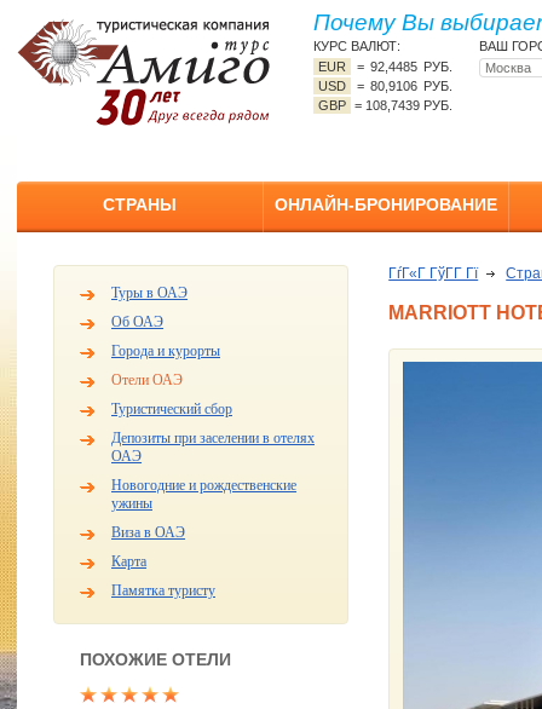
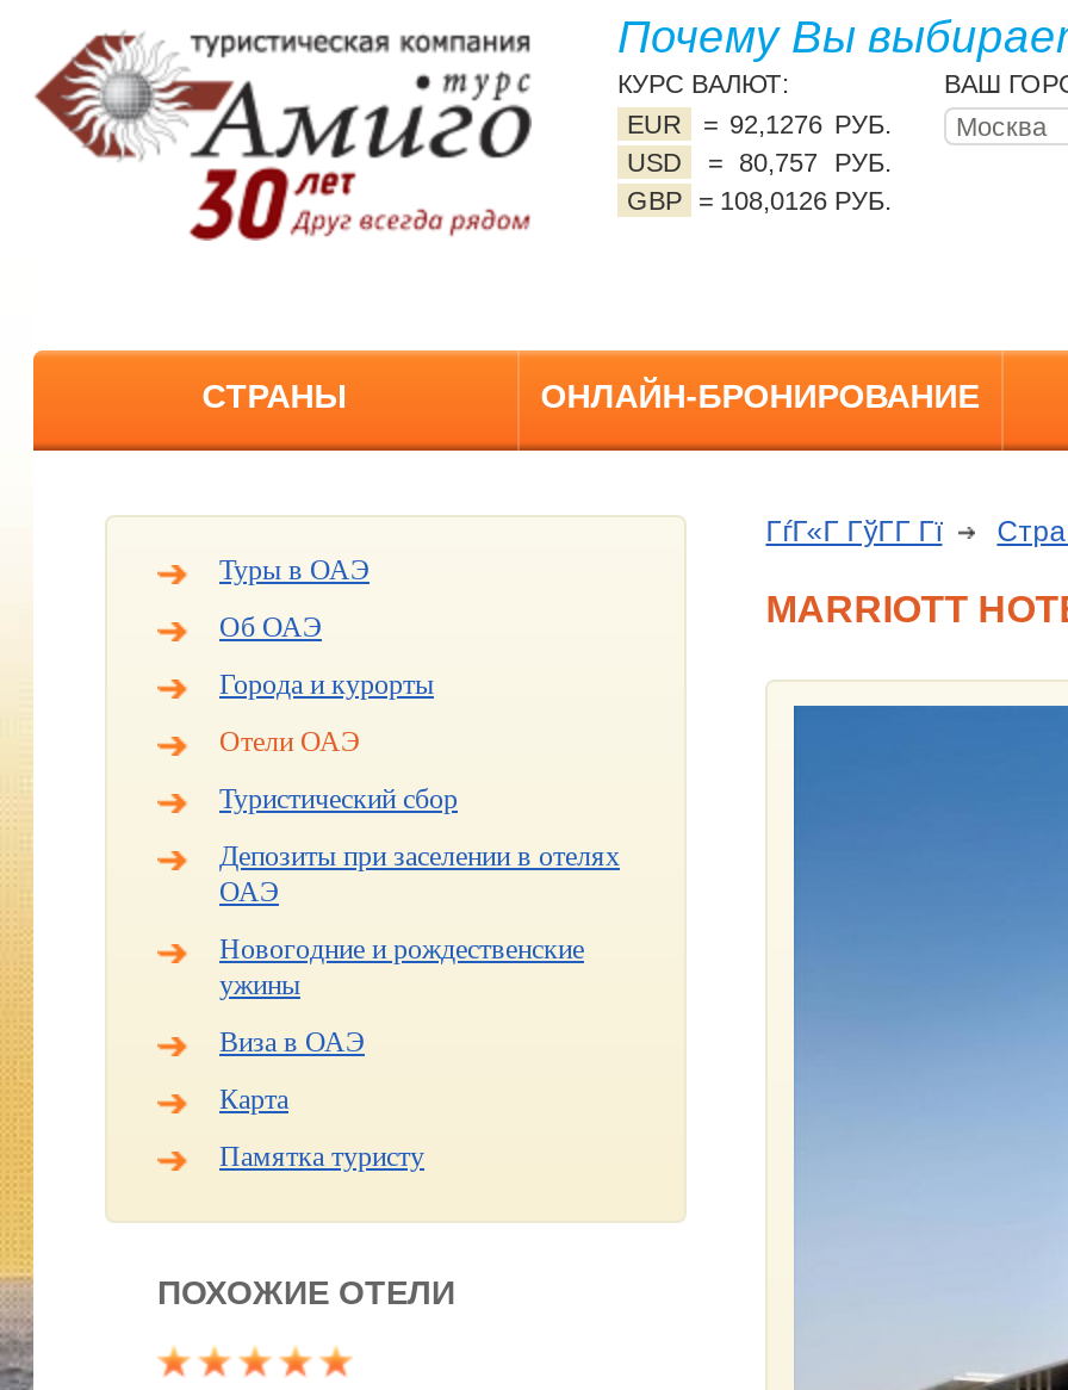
[318,59,452,74] EUR = 92,4485 РУБ. -> [627,110,892,138] EUR = 92,1276 РУБ.
[318,79,452,93] USD = 80,9106 РУБ. -> [627,148,892,176] USD = 80,757 РУБ.
[318,98,452,113] GBP = 108,7439 РУБ. -> [627,186,892,215] GBP = 108,0126 РУБ.

